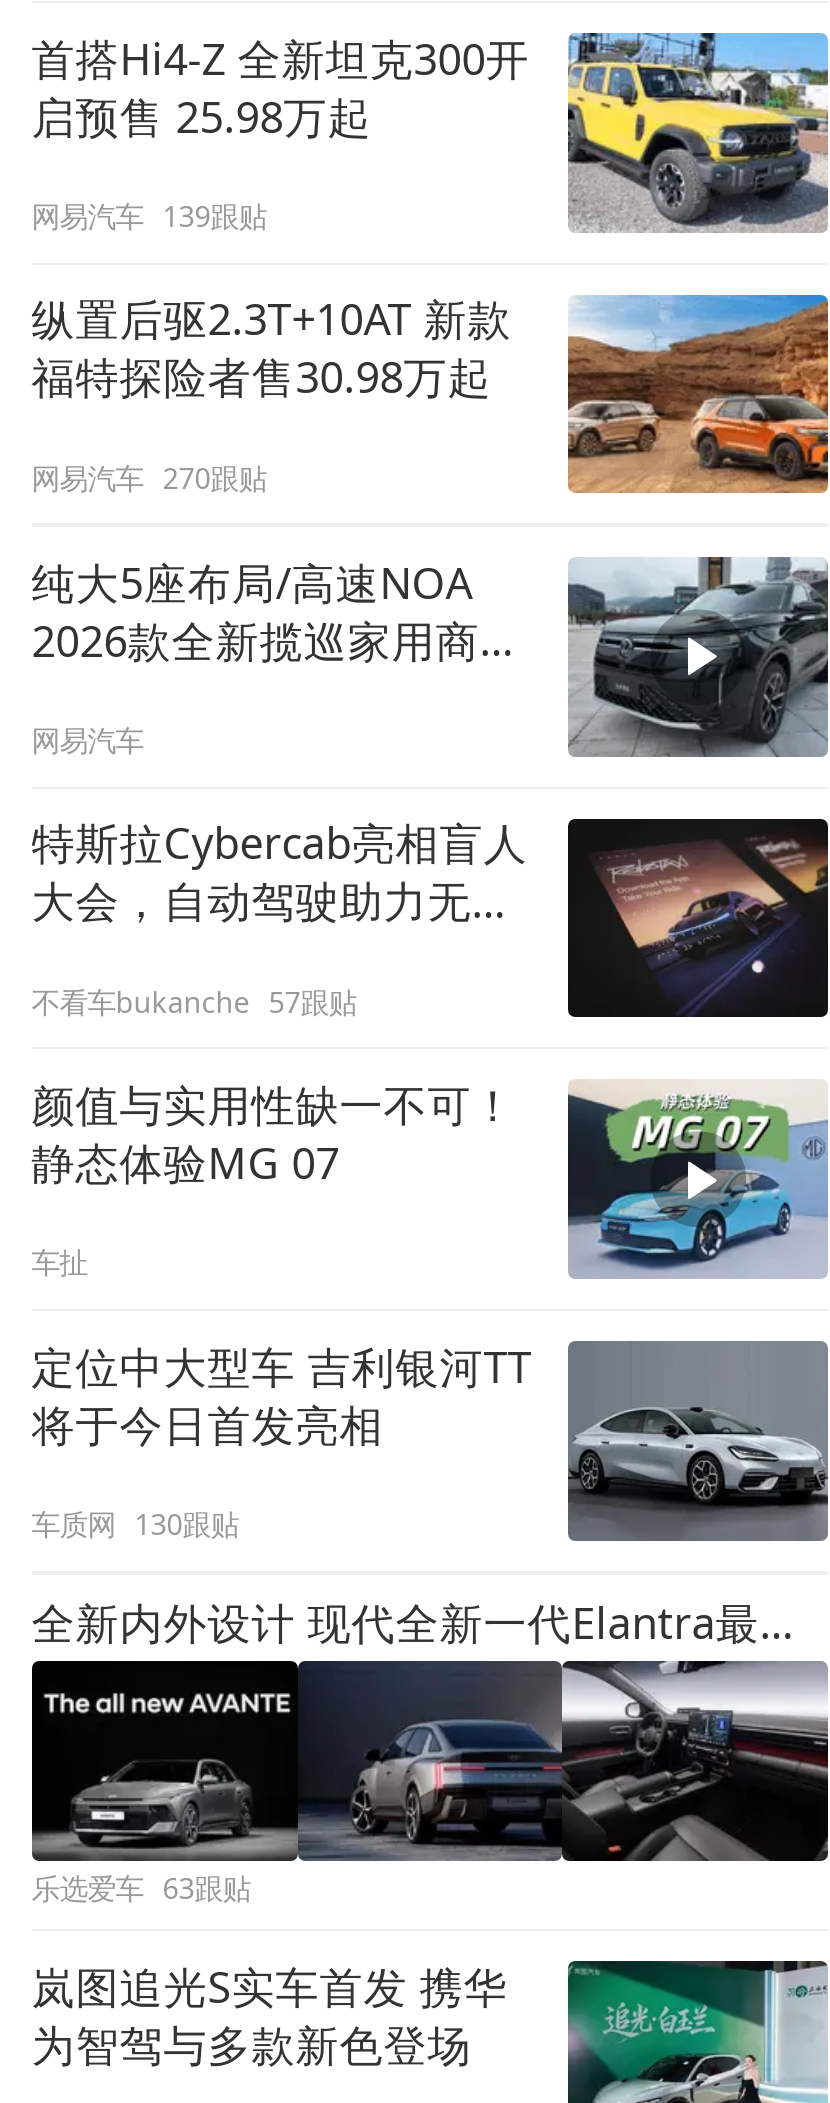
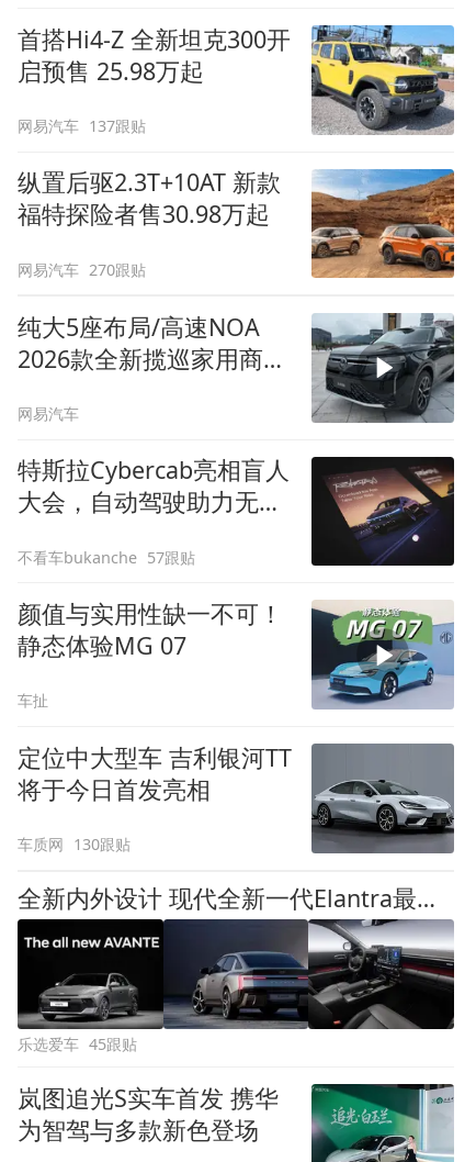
[31,197,267,235] 网易汽车 139跟贴 -> [17,115,146,136] 网易汽车 137跟贴
[31,1870,251,1908] 乐选爱车 63跟贴 -> [17,1034,137,1055] 乐选爱车 45跟贴

